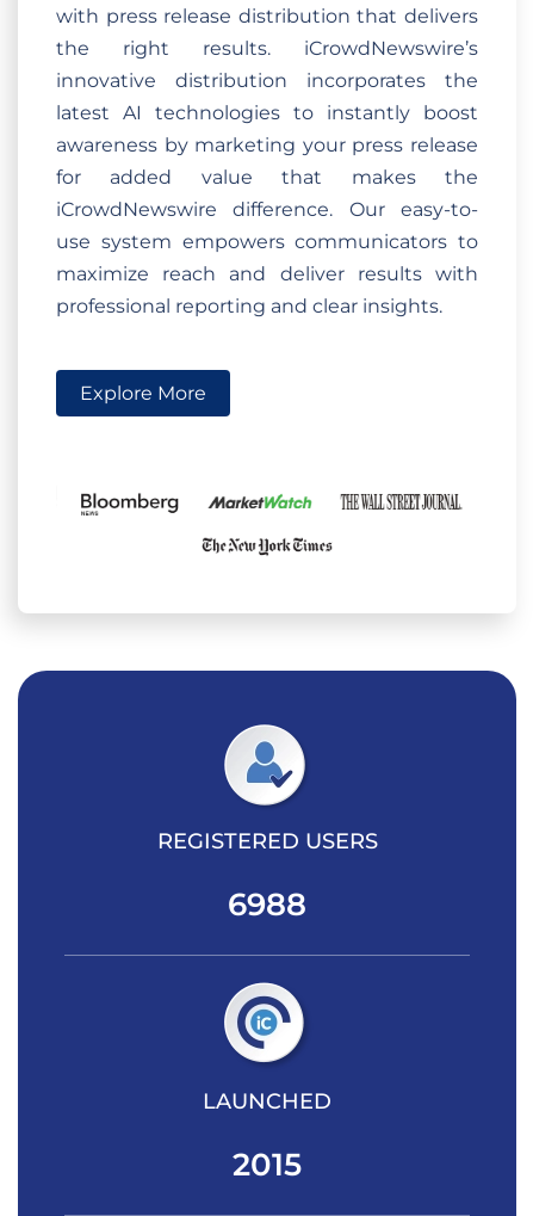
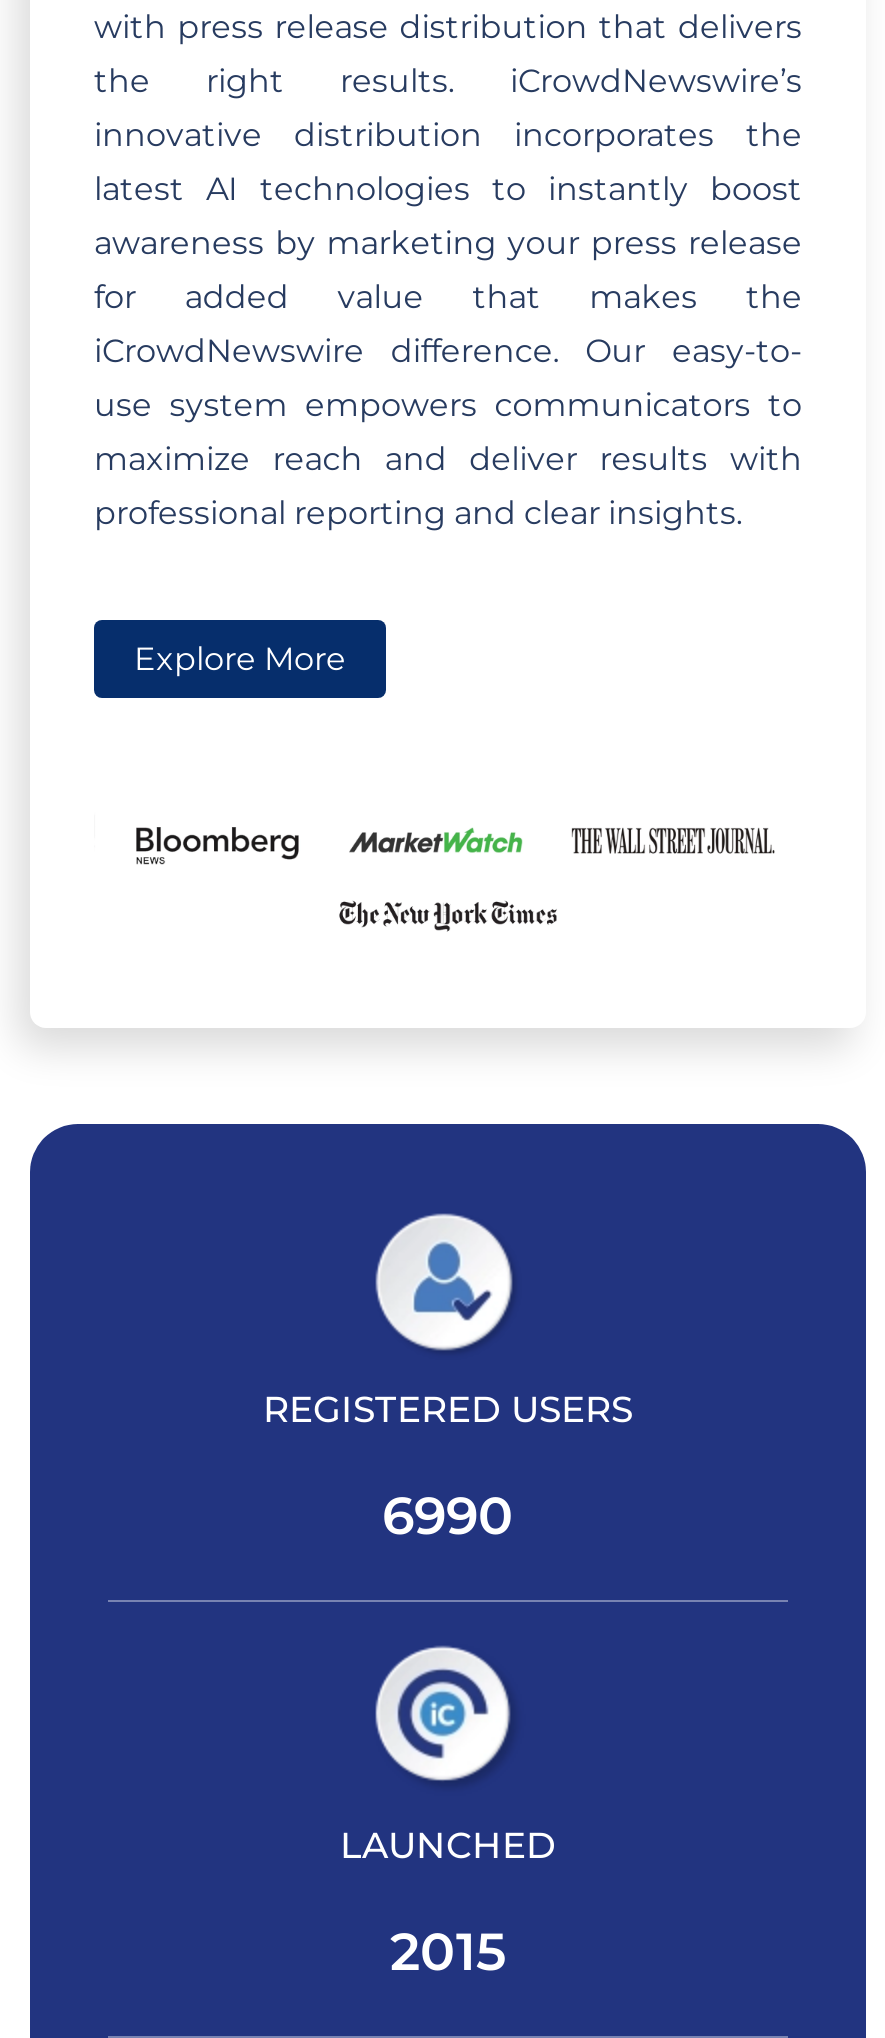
[228,886,306,924] 6988 -> [382,1485,514,1549] 6990

